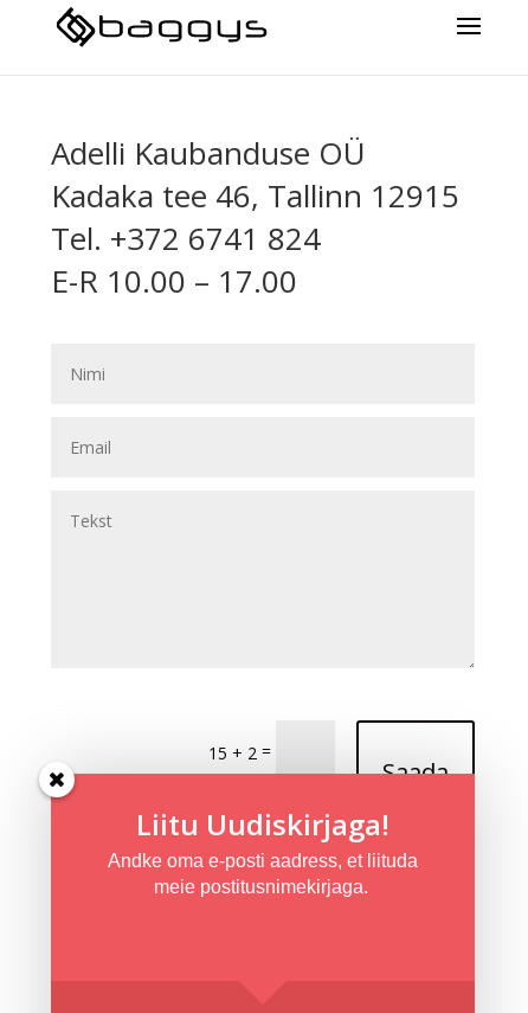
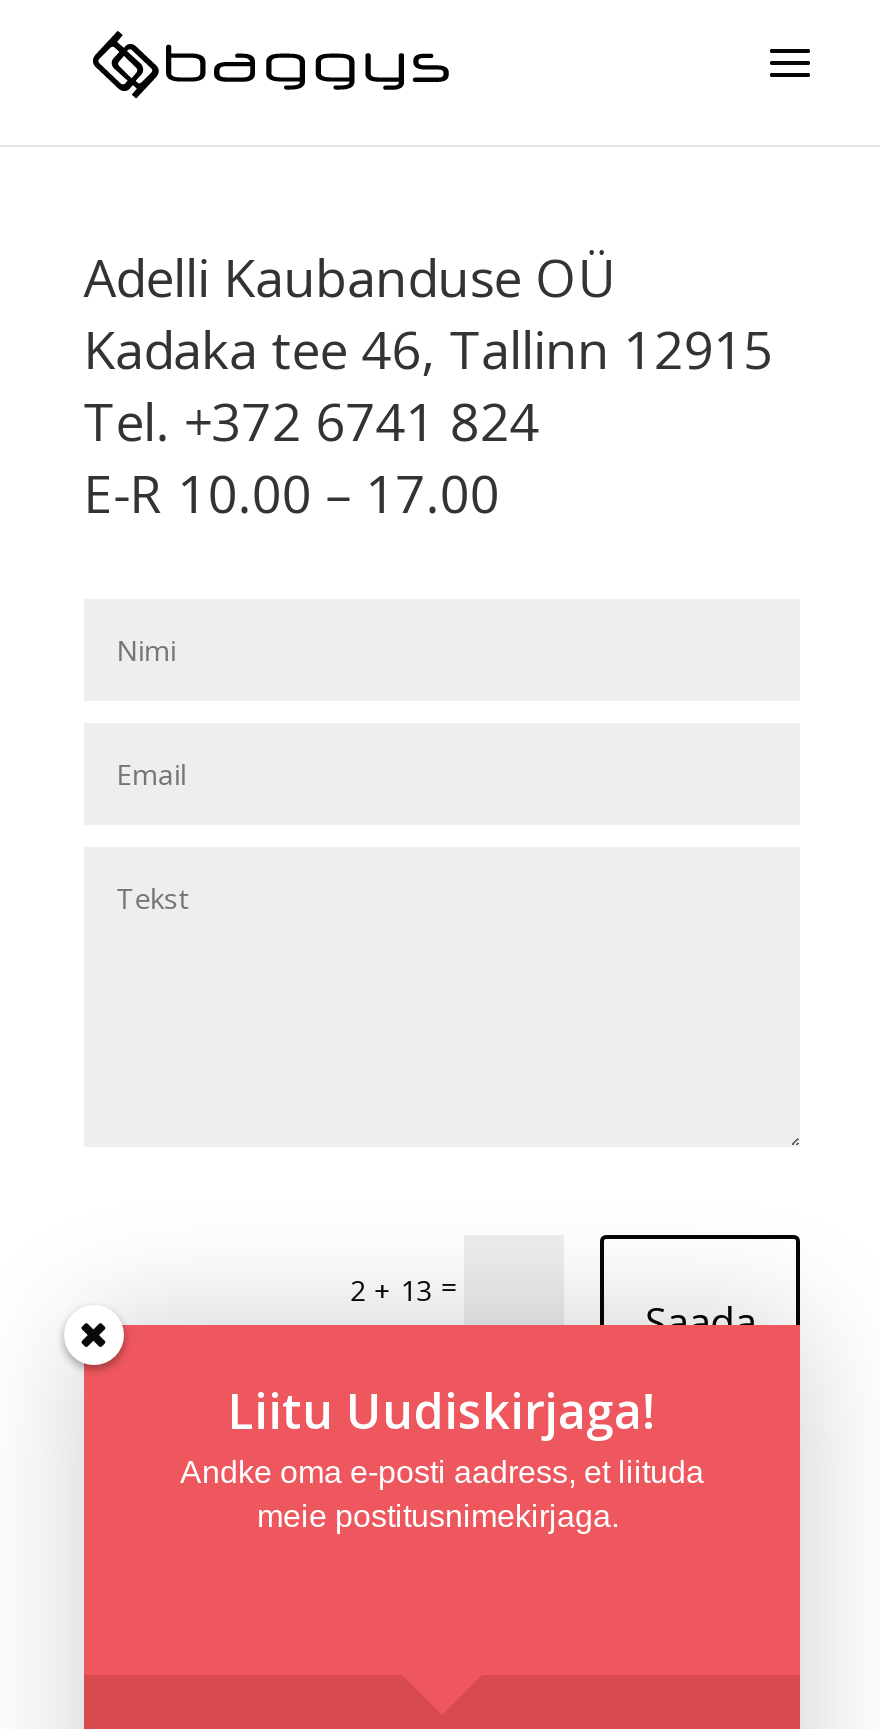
[209,739,276,763] 15 + 2 = -> [350,1266,464,1308] 2 + 13 =

